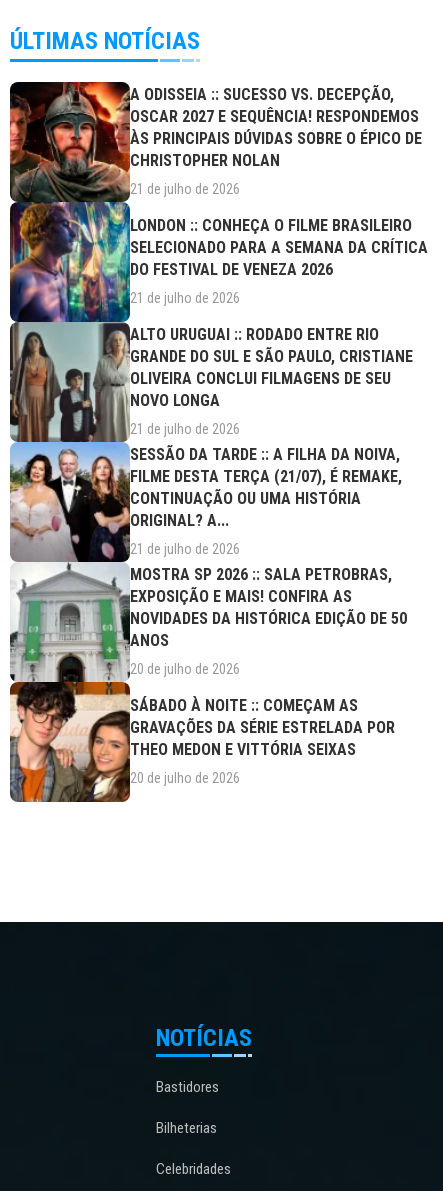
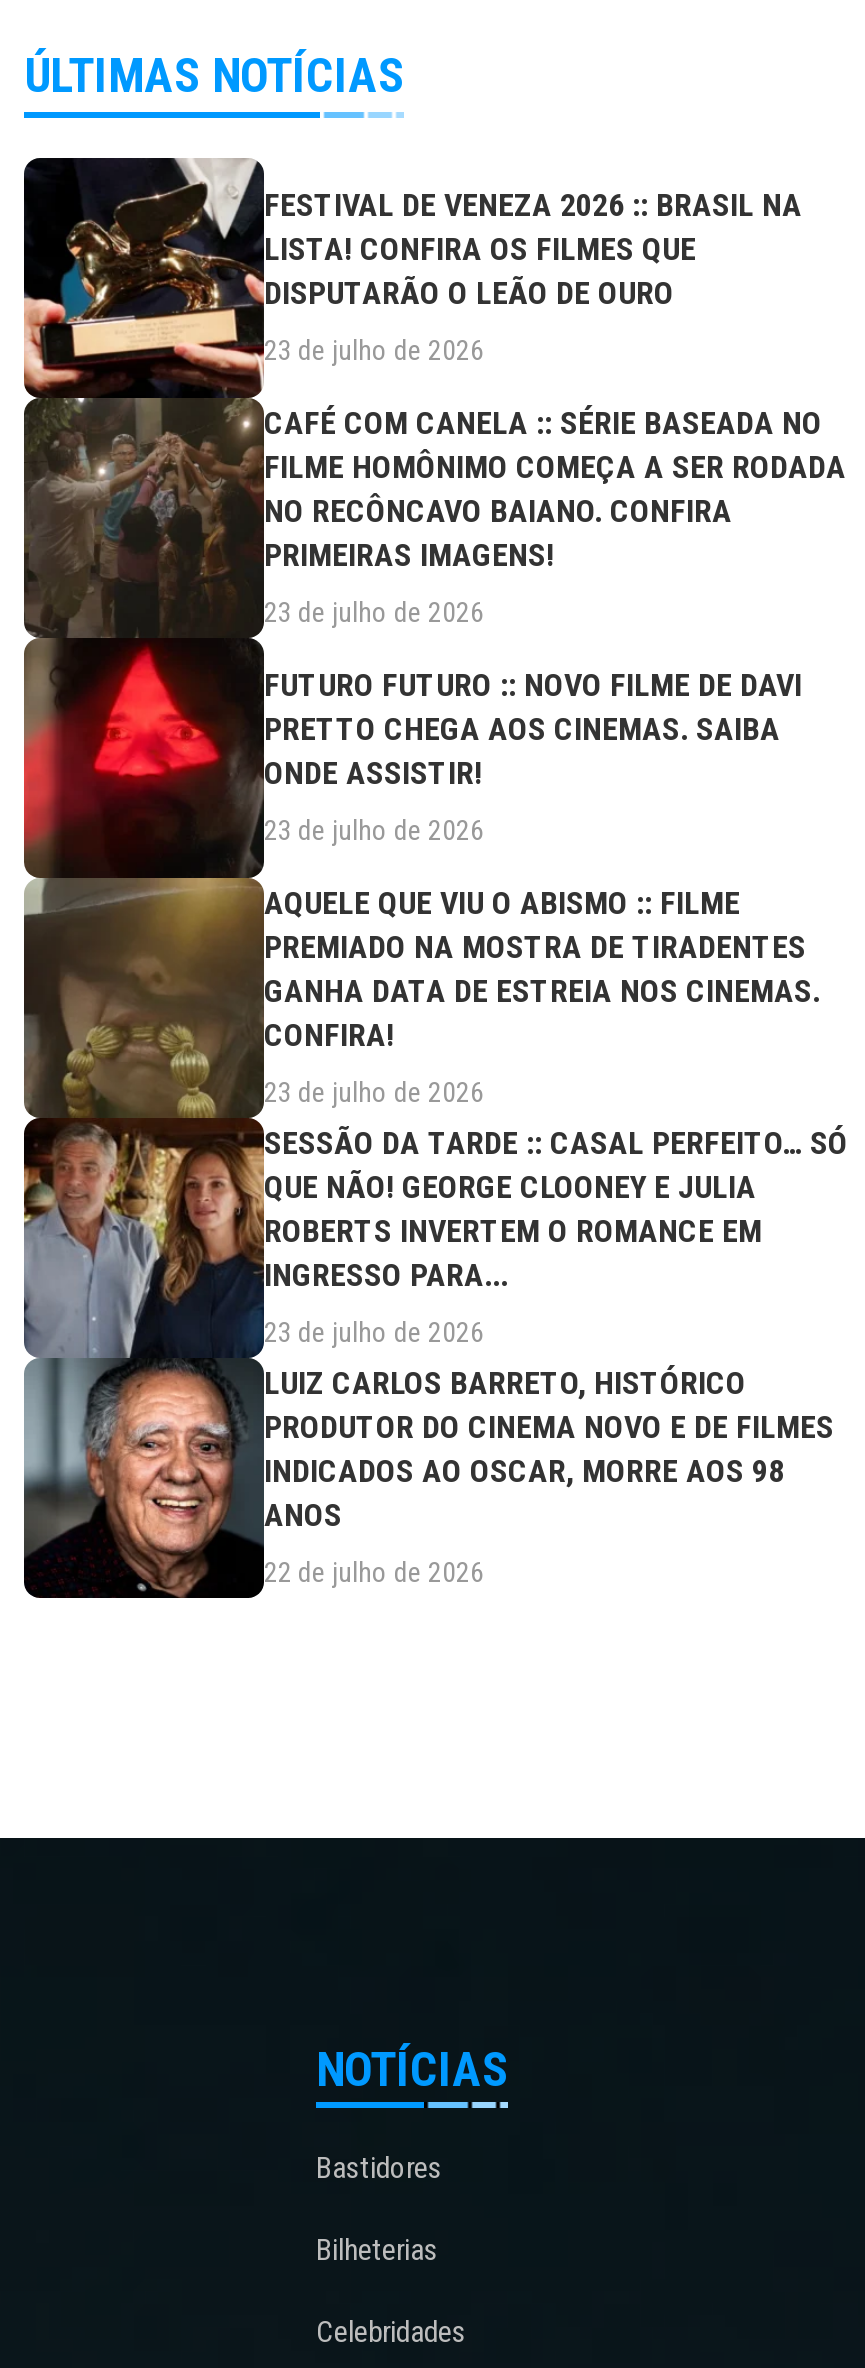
[9,81,428,803] [image] | A ODISSEIA :: SUCESSO VS. DECEPÇÃO, | OSCAR 2027 E SEQUÊNCIA! RESPONDEMOS | ÀS PRINCIPAIS DÚVIDAS SOBRE O ÉPICO DE | CHRISTOPHER NOLAN | 21 de julho de 2026 | LONDON :: CONHEÇA O FILME BRASILEIRO | SELECIONADO PARA A SEMANA DA CRÍTICA | DO FESTIVAL DE VENEZA 2026 | 21 de julho de 2026 | ALTO URUGUAI :: RODADO ENTRE RIO | GRANDE DO SUL E SÃO PAULO, CRISTIANE | OLIVEIRA CONCLUI FILMAGENS DE SEU | NOVO LONGA | 21 de julho de 2026 | SESSÃO DA TARDE :: A FILHA DA NOIVA, | FILME DESTA TERÇA (21/07), É REMAKE, | CONTINUAÇÃO OU UMA HISTÓRIA | ORIGINAL? A... | 21 de julho de 2026 | MOSTRA SP 2026 :: SALA PETROBRAS, | EXPOSIÇÃO E MAIS! CONFIRA AS | NOVIDADES DA HISTÓRICA EDIÇÃO DE 50 -> [22,156,848,1600] [image] | FESTIVAL DE VENEZA 2026 :: BRASIL NA | LISTA! CONFIRA OS FILMES QUE | DISPUTARÃO O LEÃO DE OURO | 23 de julho de 2026 | CAFÉ COM CANELA :: SÉRIE BASEADA NO | FILME HOMÔNIMO COMEÇA A SER RODADA | NO RECÔNCAVO BAIANO. CONFIRA | PRIMEIRAS IMAGENS! | 23 de julho de 2026 | FUTURO FUTURO :: NOVO FILME DE DAVI | PRETTO CHEGA AOS CINEMAS. SAIBA | ONDE ASSISTIR! | 23 de julho de 2026 | AQUELE QUE VIU O ABISMO :: FILME | PREMIADO NA MOSTRA DE TIRADENTES | GANHA DATA DE ESTREIA NOS CINEMAS. | CONFIRA! | 23 de julho de 2026 | SESSÃO DA TARDE :: CASAL PERFEITO… SÓ | QUE NÃO! GEORGE CLOONEY E JULIA | ROBERTS INVERTEM O ROMANCE EM | INGRESSO PARA... | 23 de julho de 2026 | LUIZ CARLOS BARRETO, HISTÓRICO | PRODUTOR DO CINEMA NOVO E DE FILMES | INDICADOS AO OSCAR, MORRE AOS 98
moved [130,631,169,650] -> [264,1497,342,1535]: ANOS
[130,661,395,786] 20 de julho de 2026 | SÁBADO À NOITE :: COMEÇAM AS | GRAVAÇÕES DA SÉRIE ESTRELADA POR | THEO MEDON E VITTÓRIA SEIXAS | 20 de julho de 2026 -> [264,1557,484,1589] 22 de julho de 2026

